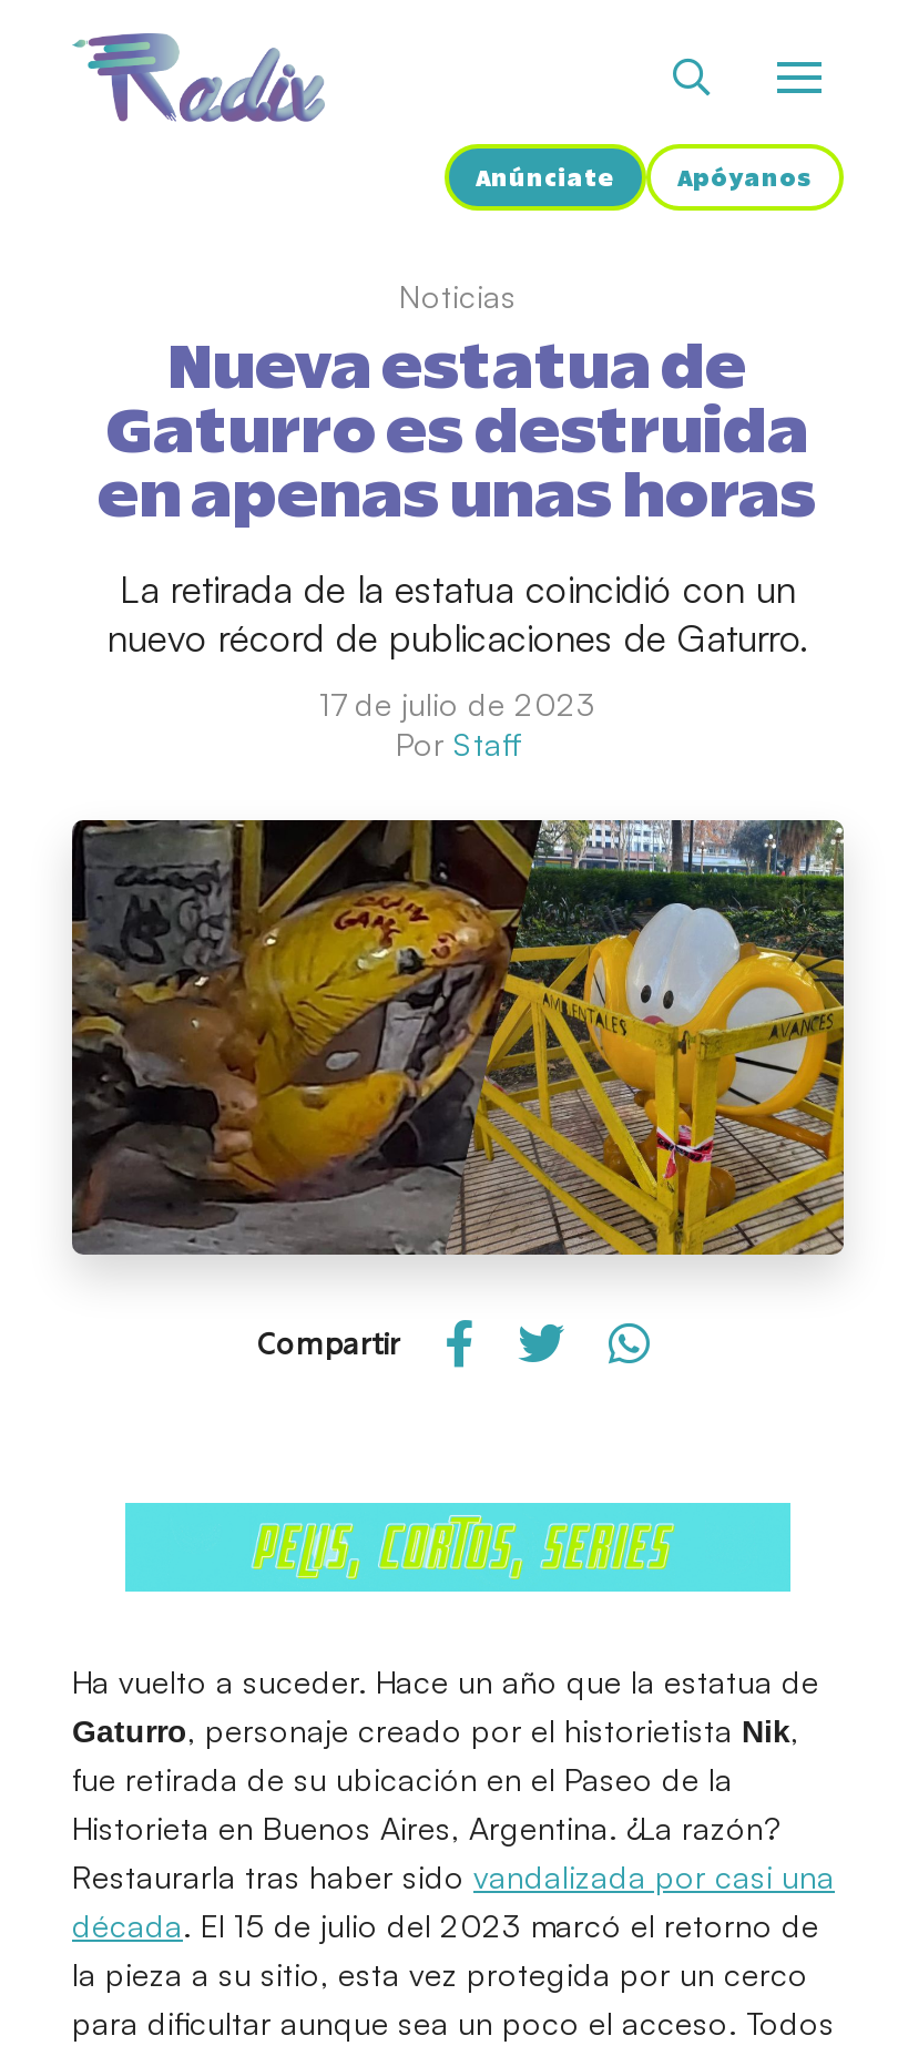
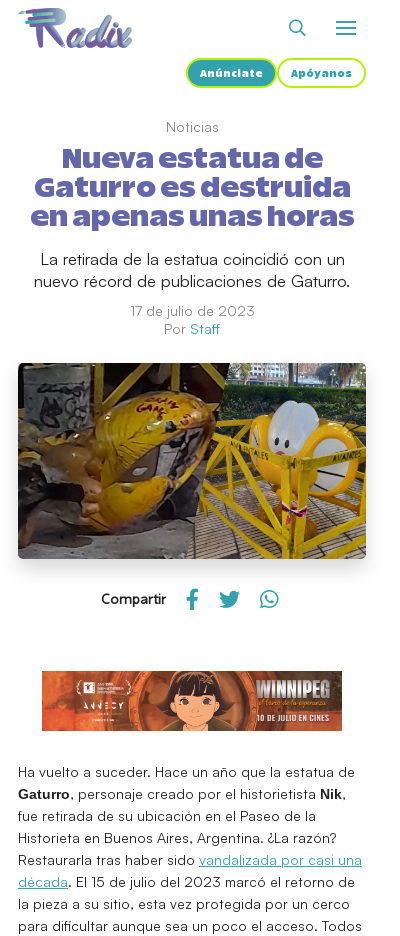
[123,1501,793,1594] [image] -> [41,670,343,732] [image]

